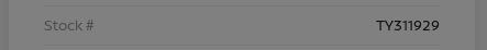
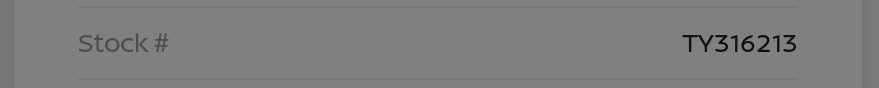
[376,15,440,35] TY311929 -> [682,24,798,60] TY316213

